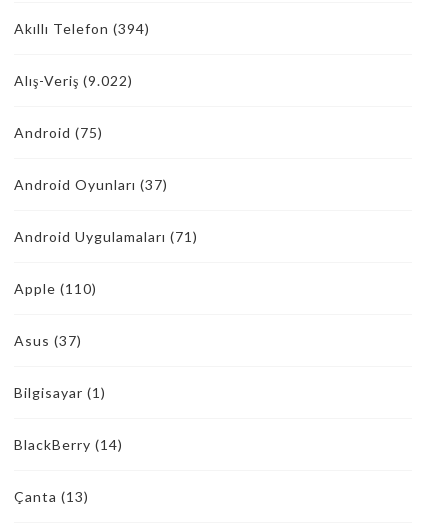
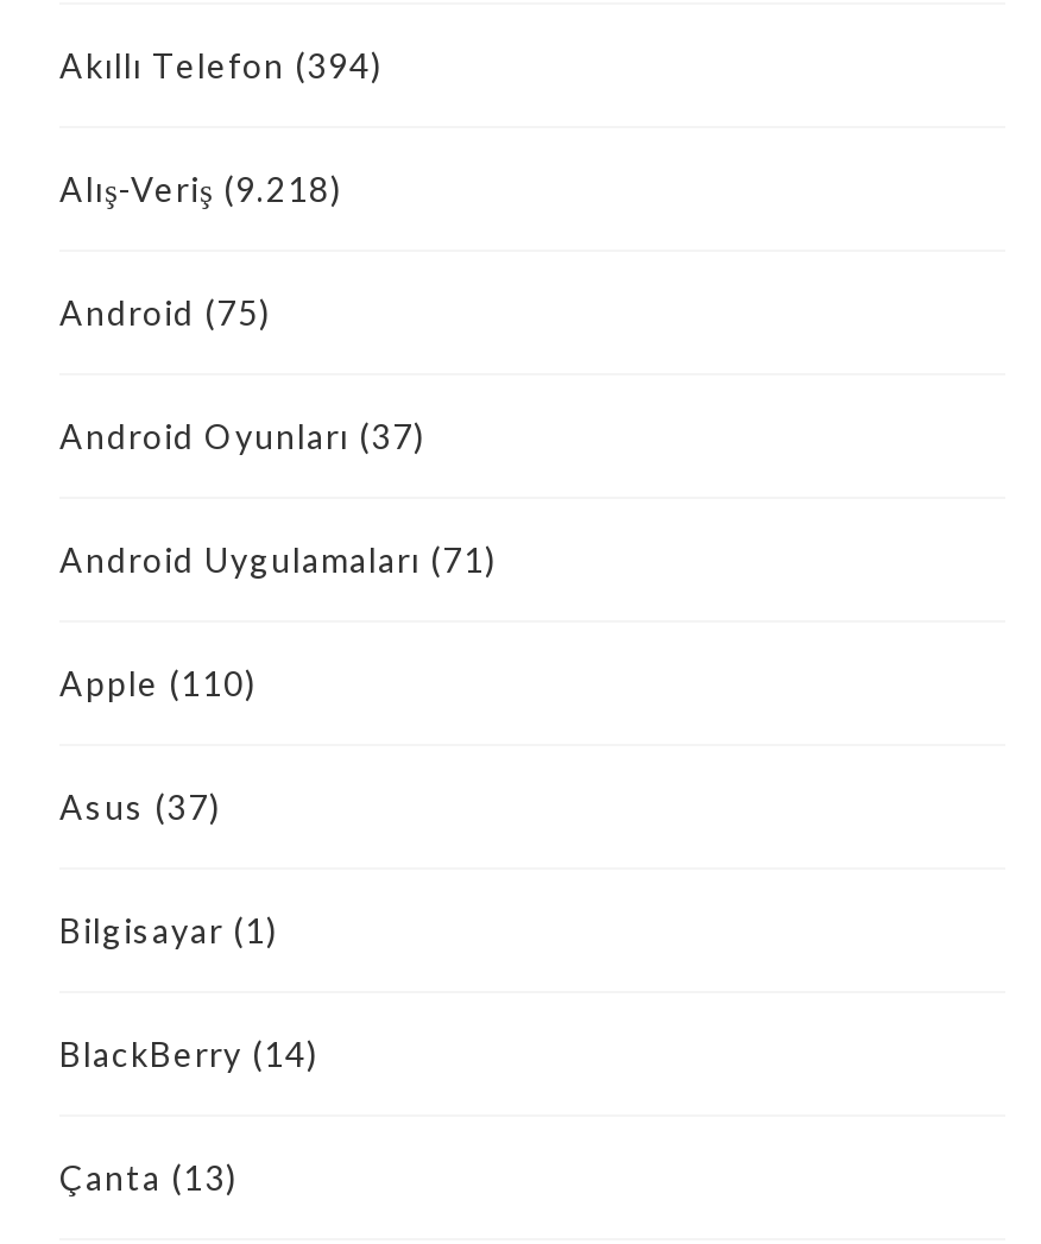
[14,72,133,89] Alış-Veriş (9.022) -> [59,168,342,208] Alış-Veriş (9.218)

